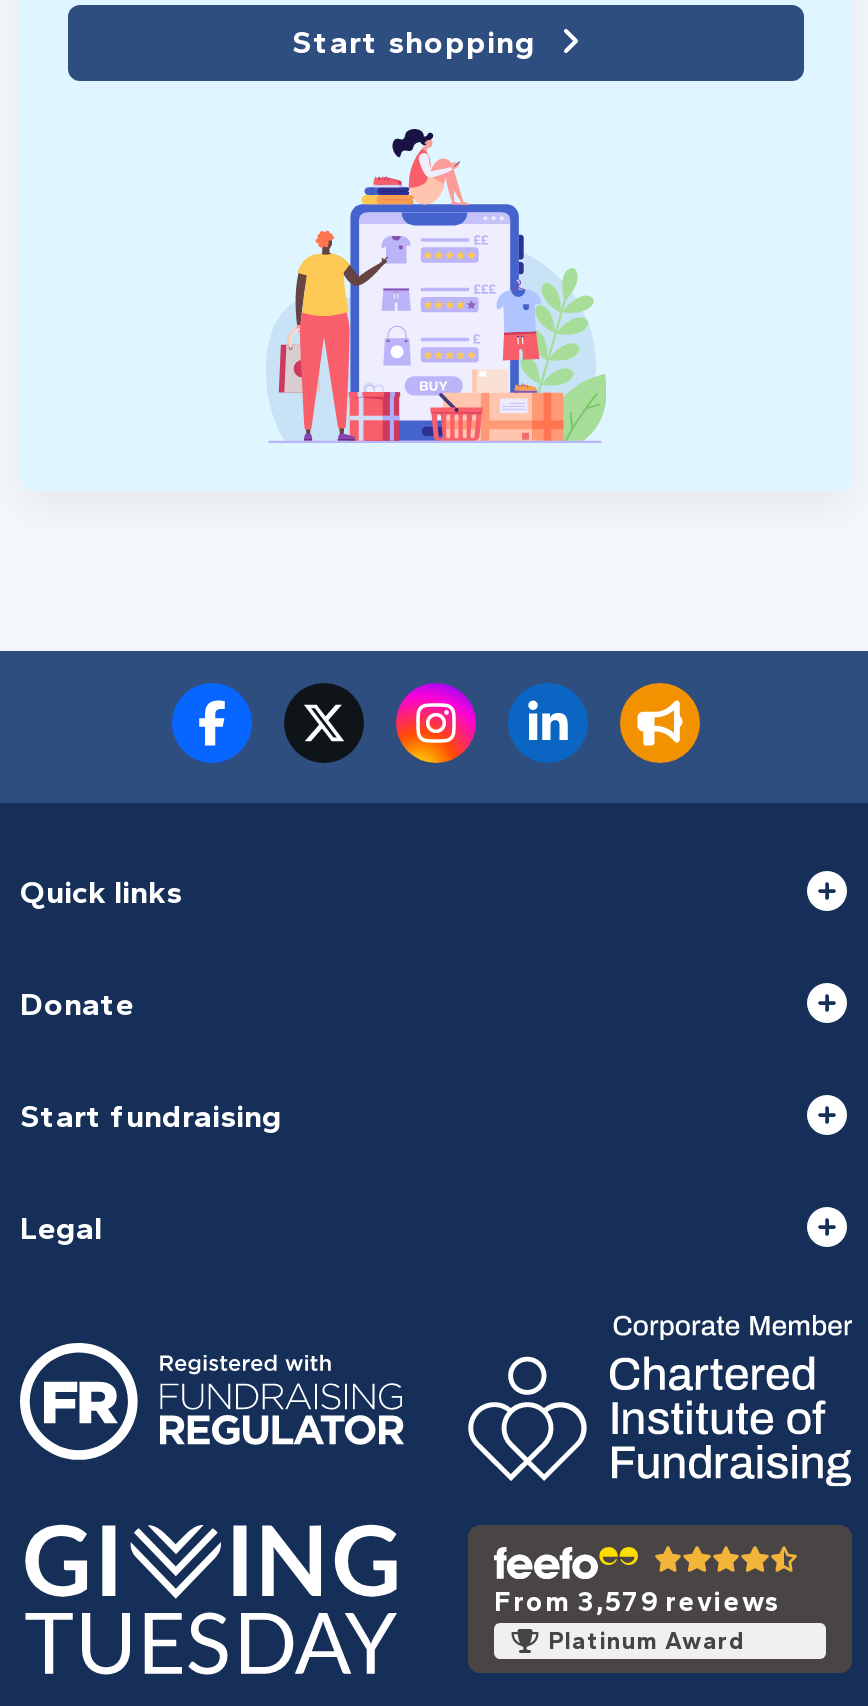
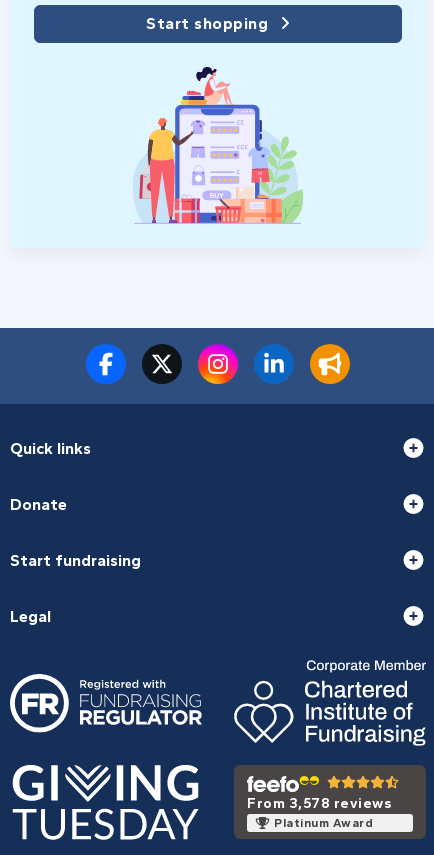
[494,1586,780,1620] From 3,579 reviews -> [247,795,391,812] From 3,578 reviews

